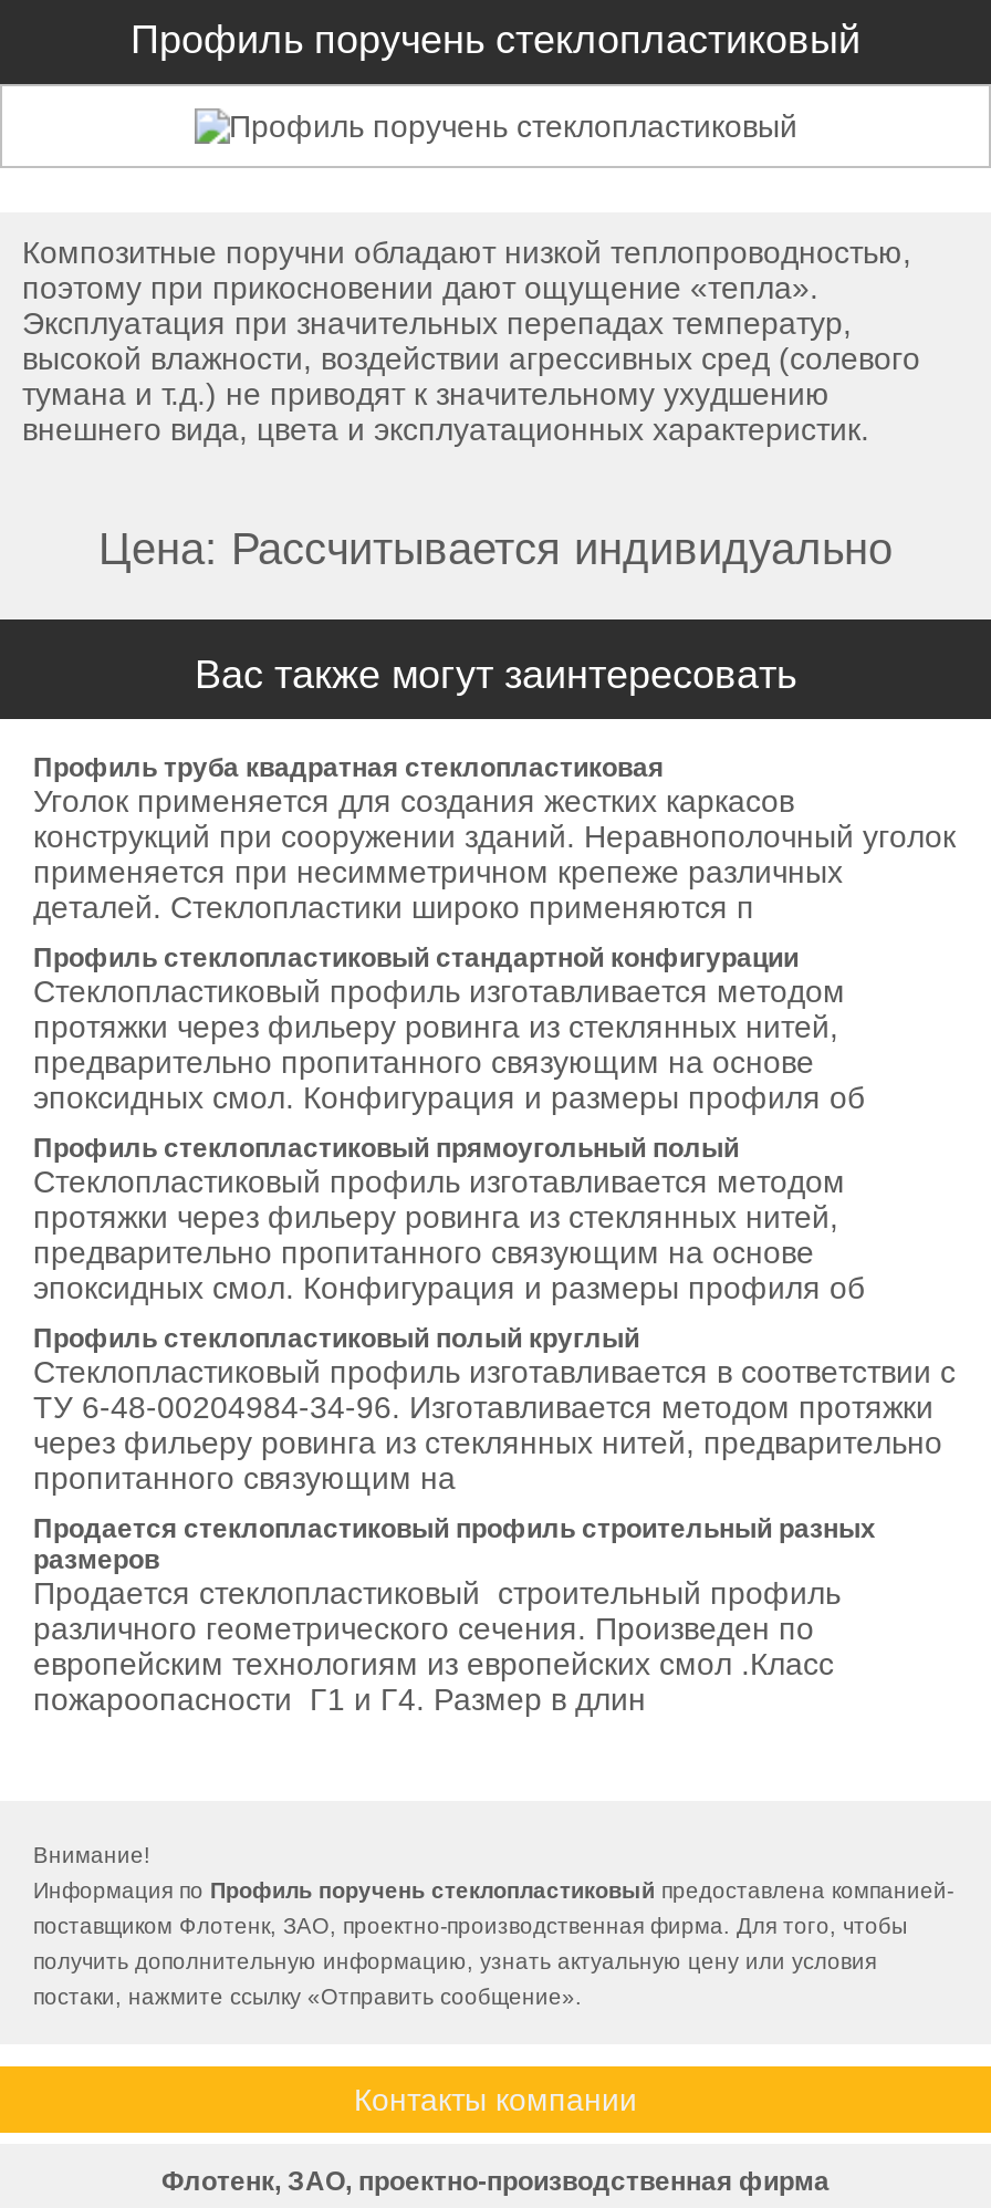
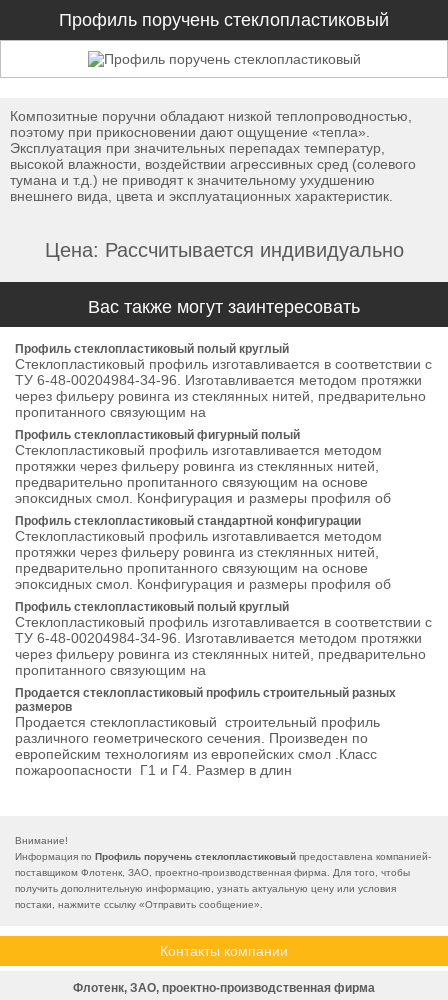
none -> [15,428,300,442] Профиль стеклопластиковый фигурный полый
[33,752,956,925] Профиль труба квадратная стеклопластиковая | Уголок применяется для создания жестких каркасов | конструкций при сооружении зданий. Неравнополочный уголок | применяется при несимметричном крепеже различных | деталей. Стеклопластики широко применяются п -> [15,342,432,420] Профиль стеклопластиковый полый круглый | Стеклопластиковый профиль изготавливается в соответствии с | ТУ 6-48-00204984-34-96. Изготавливается методом протяжки | через фильеру ровинга из стеклянных нитей, предварительно | пропитанного связующим на
moved [33,942,799,973] -> [15,514,361,528]: Профиль стеклопластиковый стандартной конфигурации
[33,1133,739,1164] Профиль стеклопластиковый прямоугольный полый -> none

